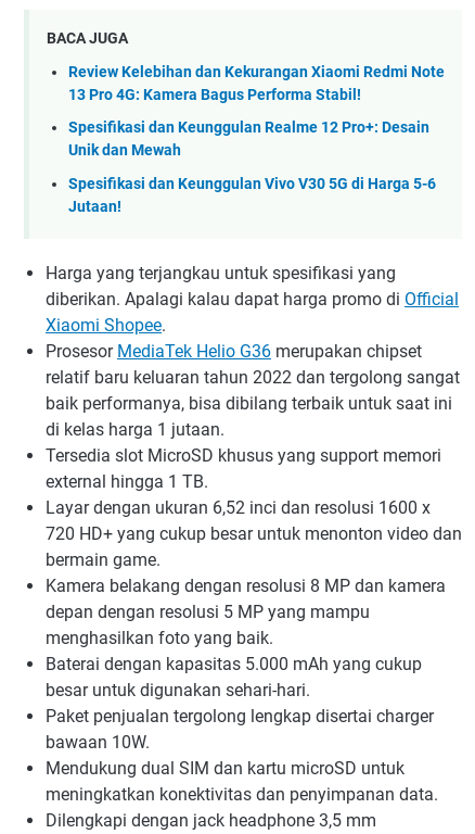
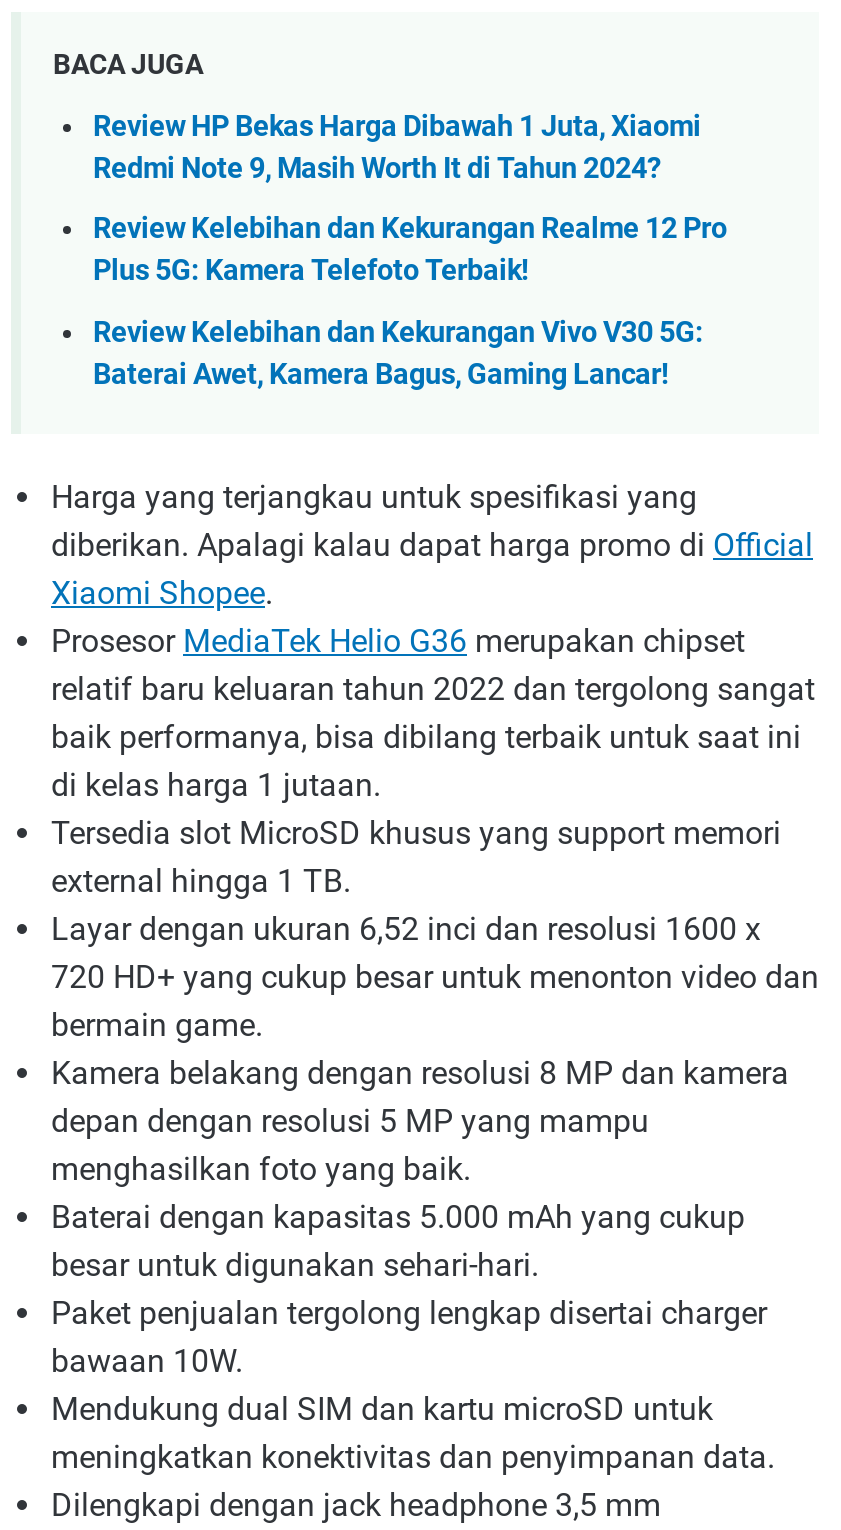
[68,63,445,104] Review Kelebihan dan Kekurangan Xiaomi Redmi Note | 13 Pro 4G: Kamera Bagus Performa Stabil! -> [93,109,701,185] Review HP Bekas Harga Dibawah 1 Juta, Xiaomi | Redmi Note 9, Masih Worth It di Tahun 2024?
[68,119,429,160] Spesifikasi dan Keunggulan Realme 12 Pro+: Desain | Unik dan Mewah -> [93,213,727,289] Review Kelebihan dan Kekurangan Realme 12 Pro | Plus 5G: Kamera Telefoto Terbaik!
[68,175,436,216] Spesifikasi dan Keunggulan Vivo V30 5G di Harga 5-6 | Jutaan! -> [93,316,703,392] Review Kelebihan dan Kekurangan Vivo V30 5G: | Baterai Awet, Kamera Bagus, Gaming Lancar!

